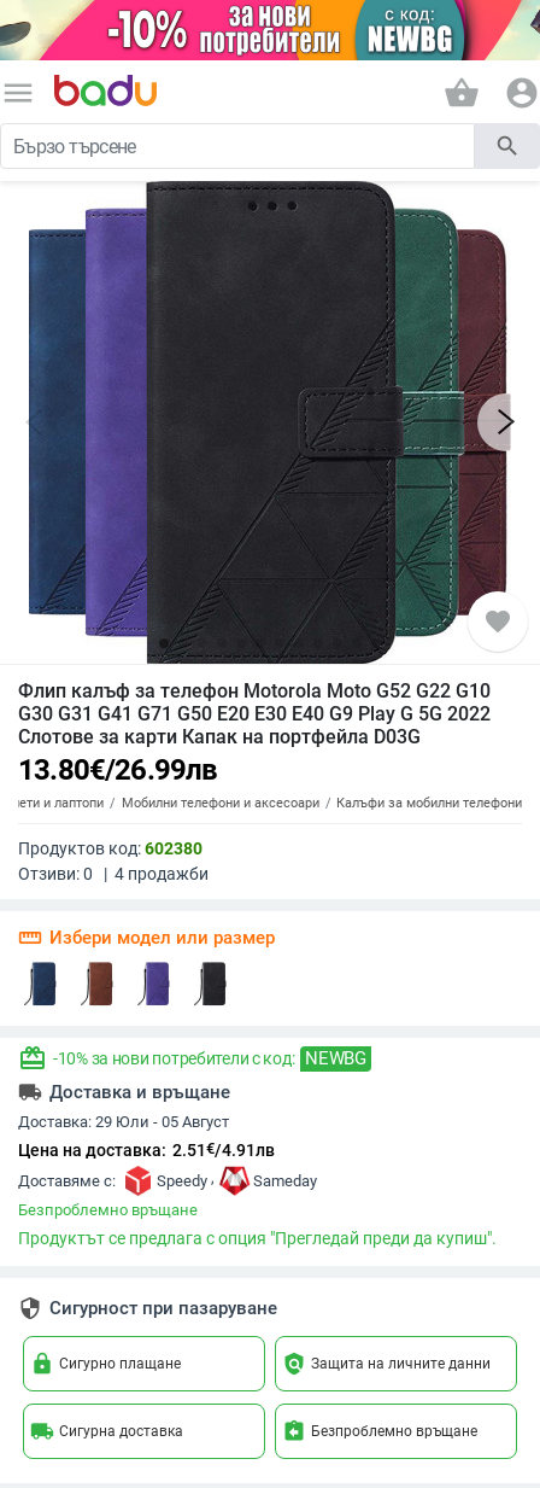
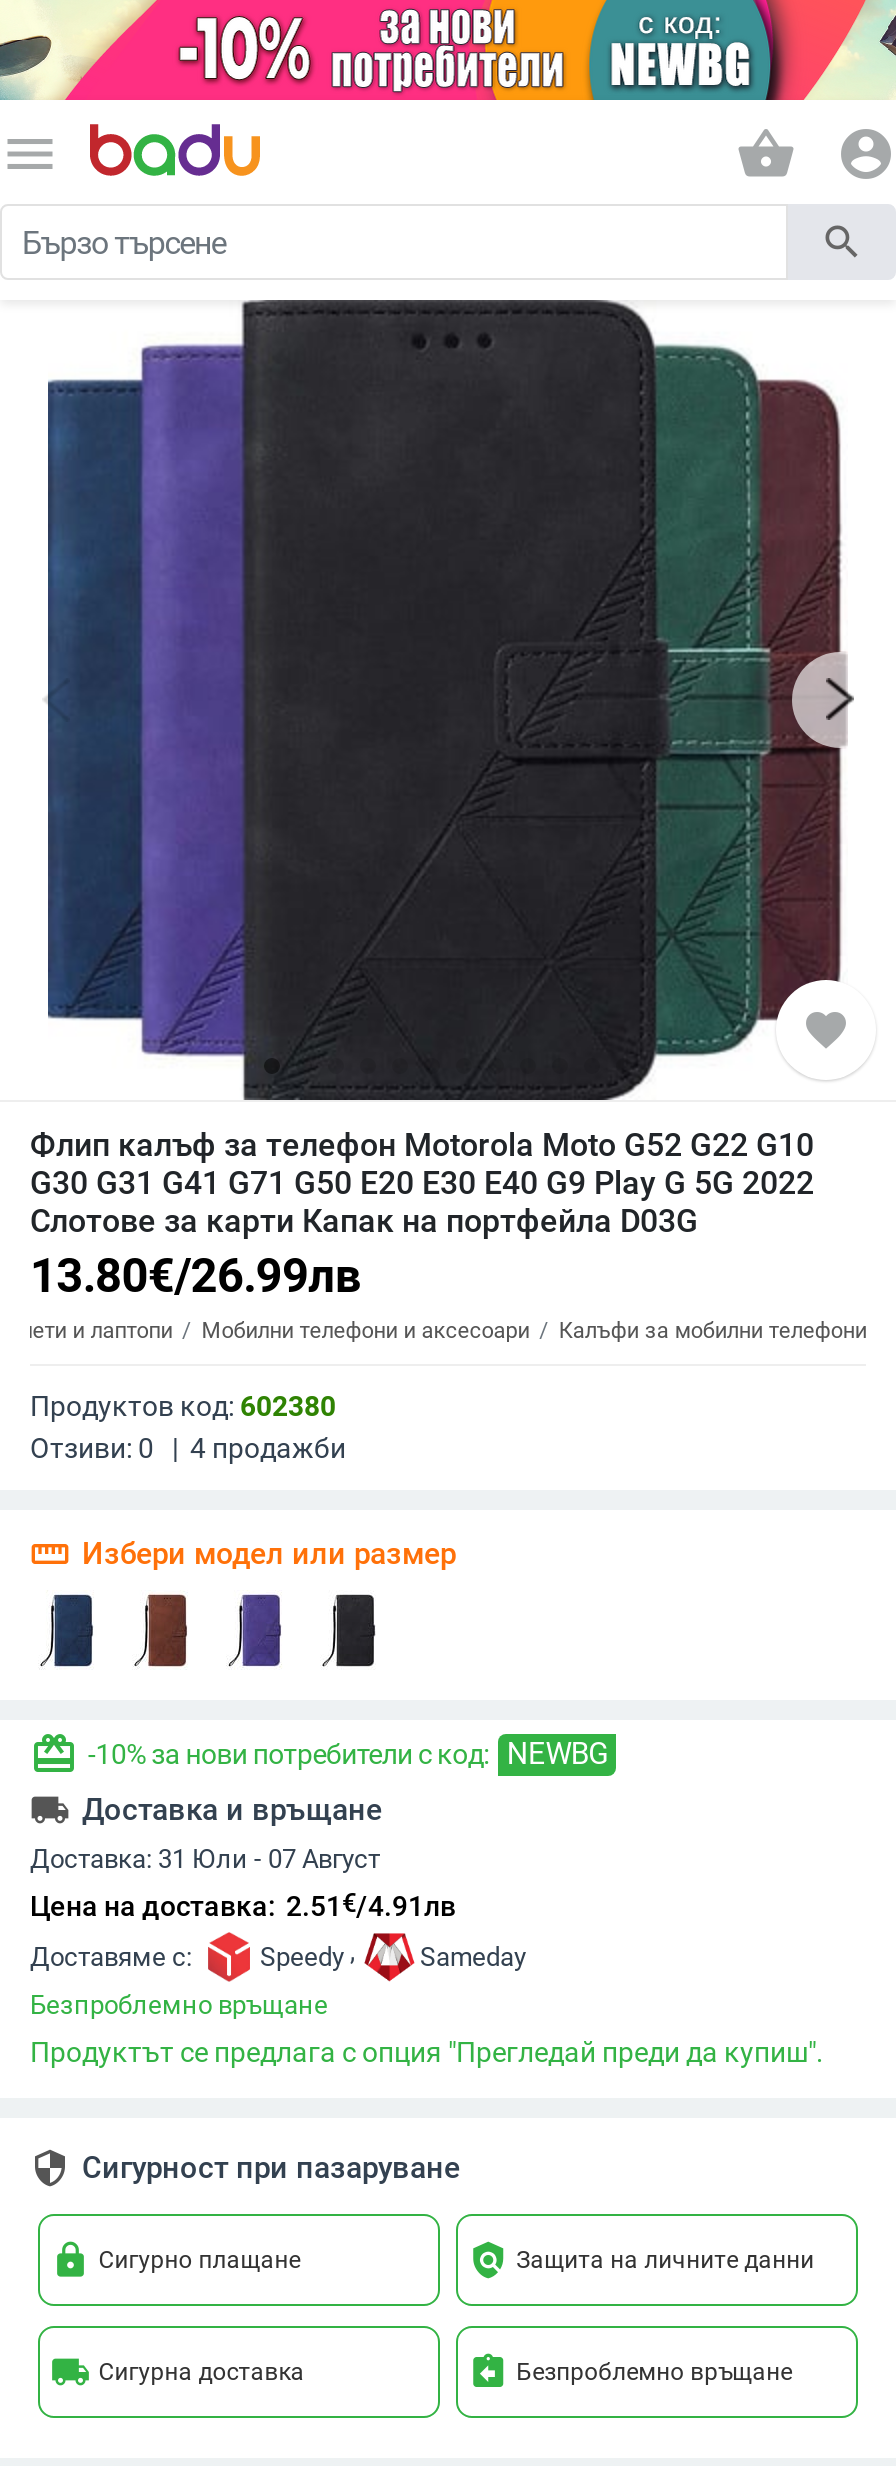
[18,1113,229,1131] Доставка: 29 Юли - 05 Август -> [30,1844,380,1874] Доставка: 31 Юли - 07 Август

